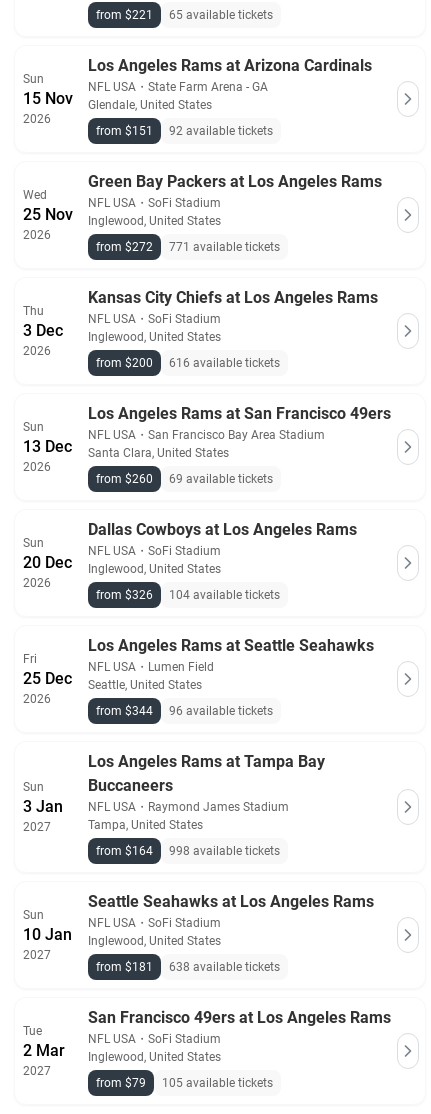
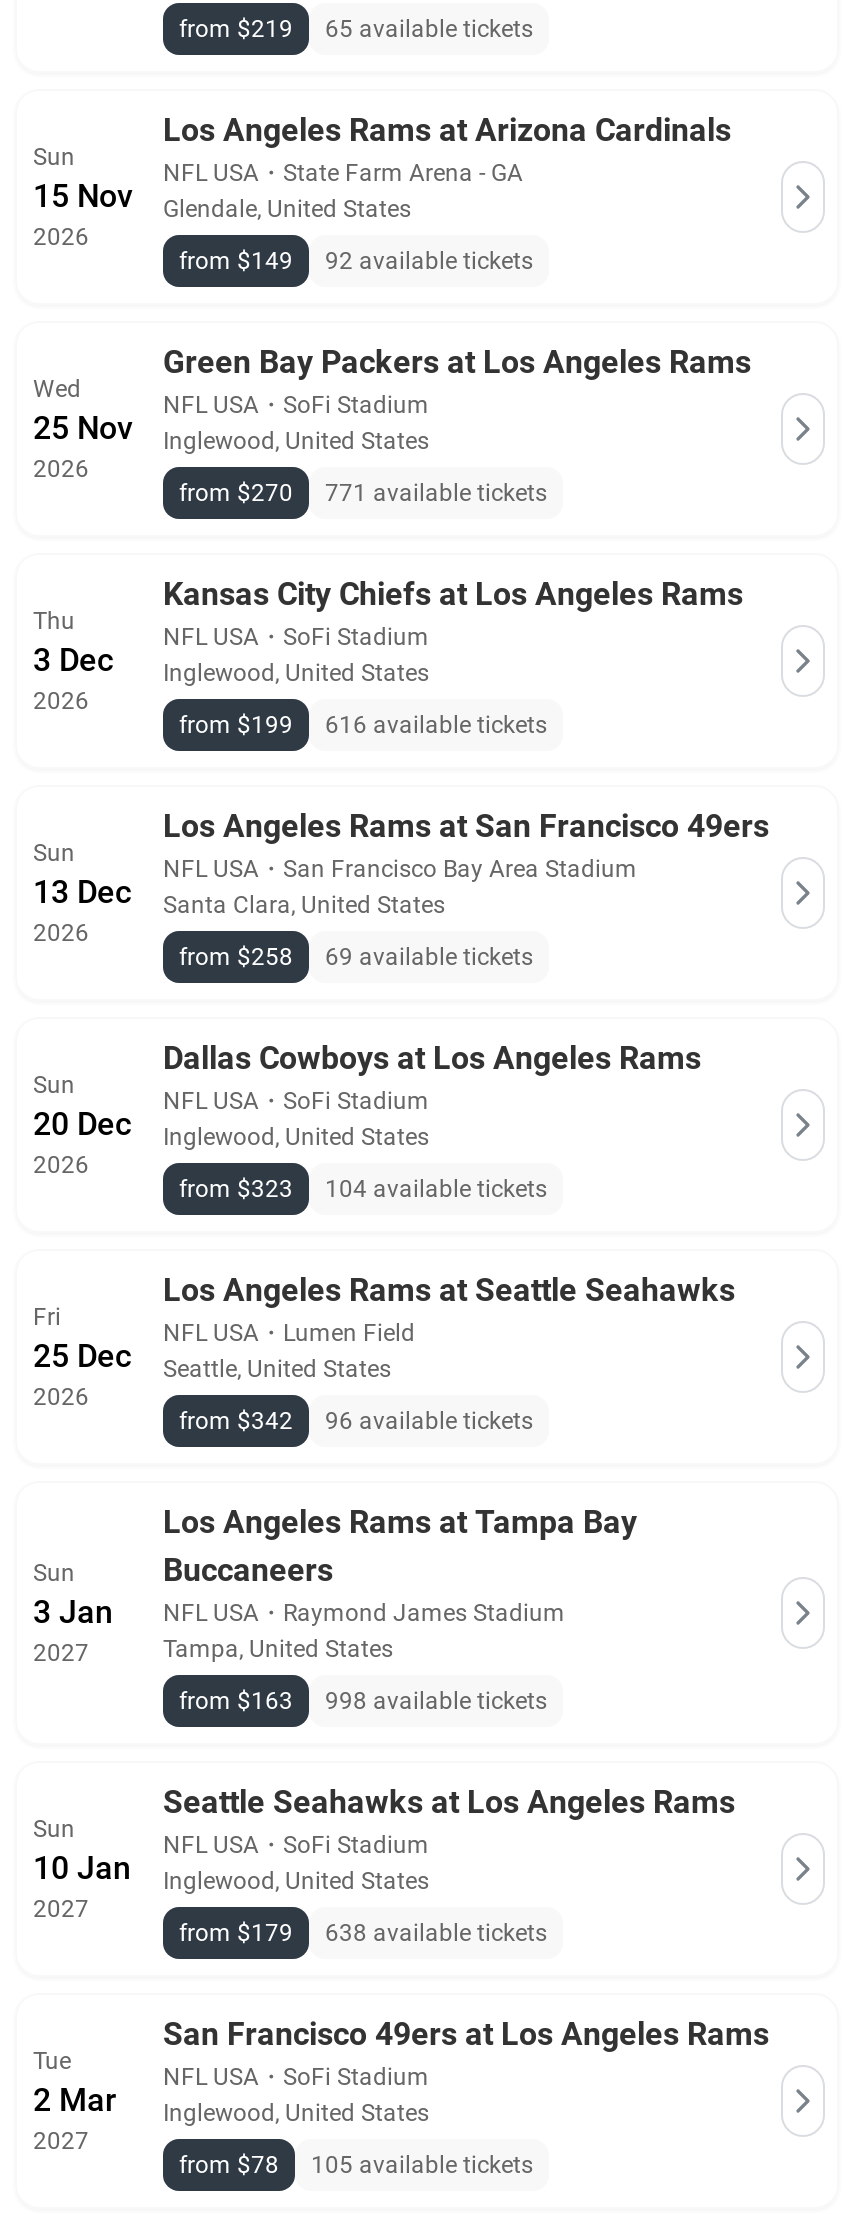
[96,8,273,22] from $221 65 available tickets -> [179,14,533,42] from $219 65 available tickets
[96,124,273,138] from $151 92 available tickets -> [179,246,533,274] from $149 92 available tickets
[96,240,280,254] from $272 771 available tickets -> [179,478,547,506] from $270 771 available tickets
[96,356,280,370] from $200 616 available tickets -> [179,710,547,738] from $199 616 available tickets
[96,472,273,486] from $260 69 available tickets -> [179,942,533,970] from $258 69 available tickets
[96,588,280,602] from $326 104 available tickets -> [179,1174,547,1202] from $323 104 available tickets
[96,704,273,718] from $344 96 available tickets -> [179,1406,533,1434] from $342 96 available tickets
[96,844,280,858] from $164 998 available tickets -> [179,1686,547,1714] from $163 998 available tickets
[96,960,280,974] from $181 638 available tickets -> [179,1918,547,1946] from $179 638 available tickets
[96,1076,273,1090] from $79 105 available tickets -> [179,2150,533,2178] from $78 105 available tickets

